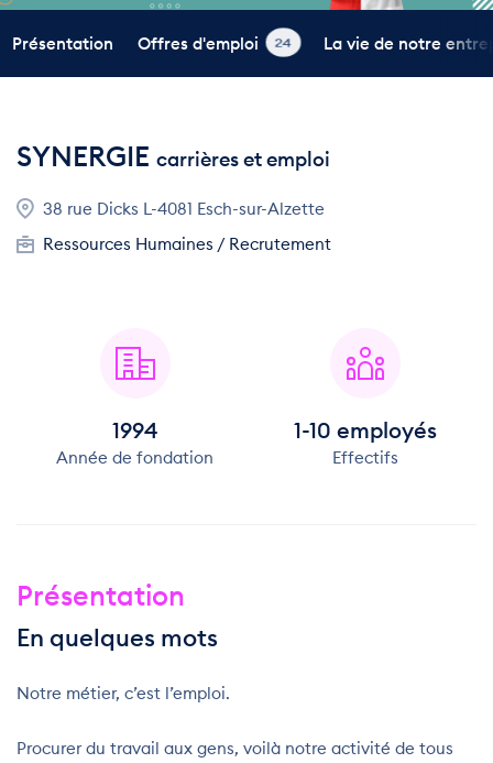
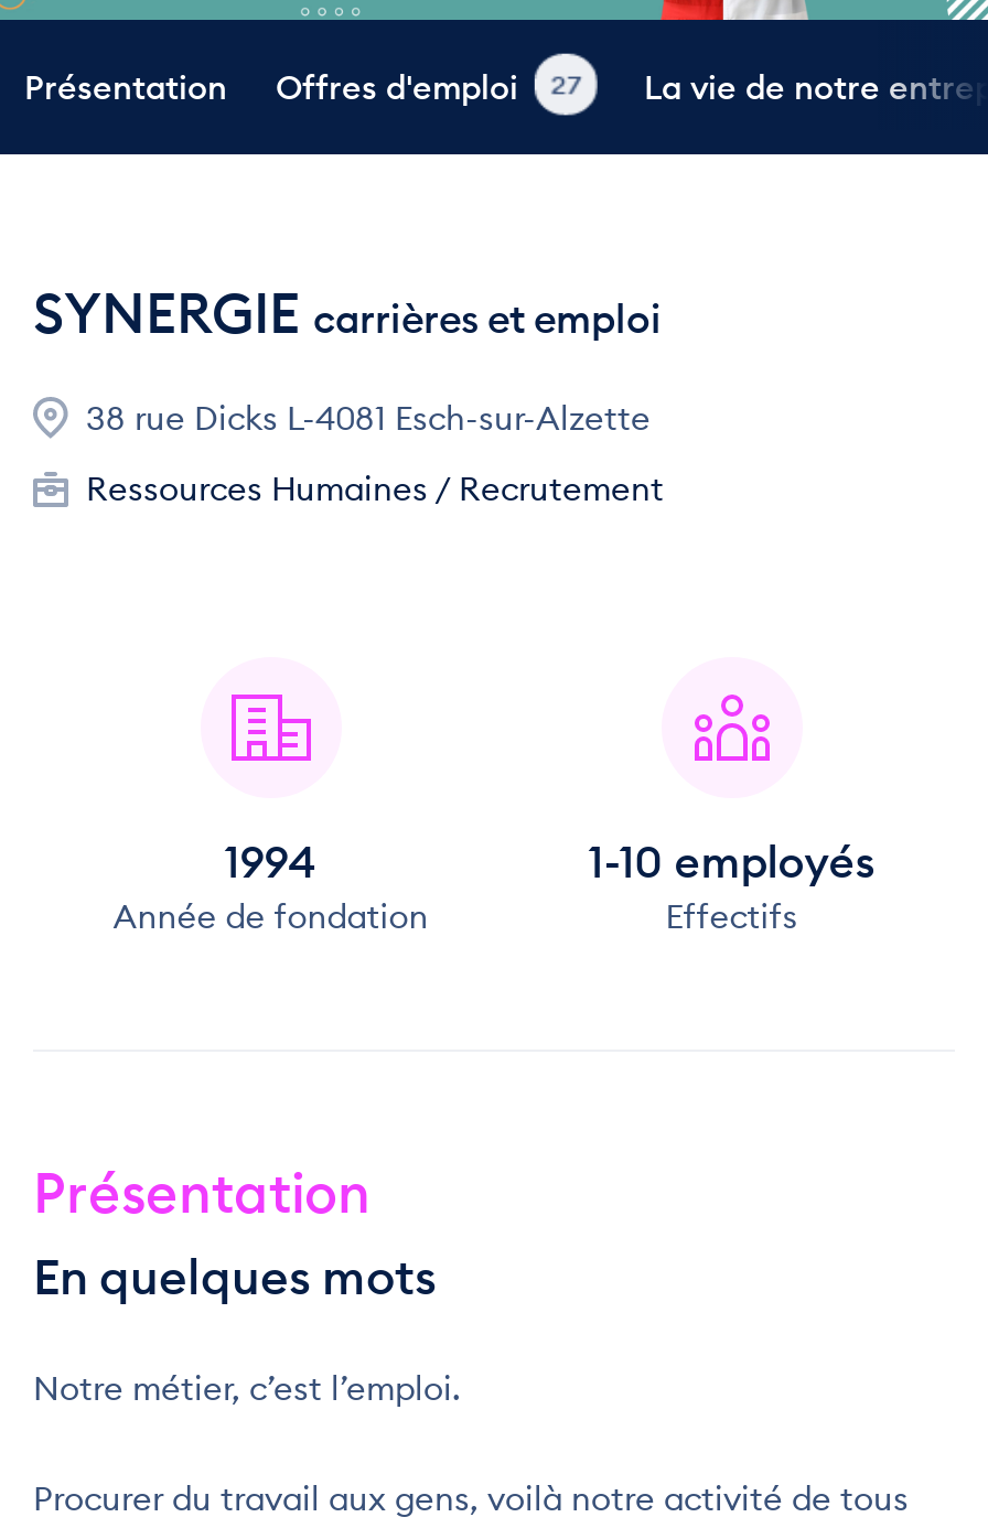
[275,34,292,51] 24 -> [551,68,580,101] 27

